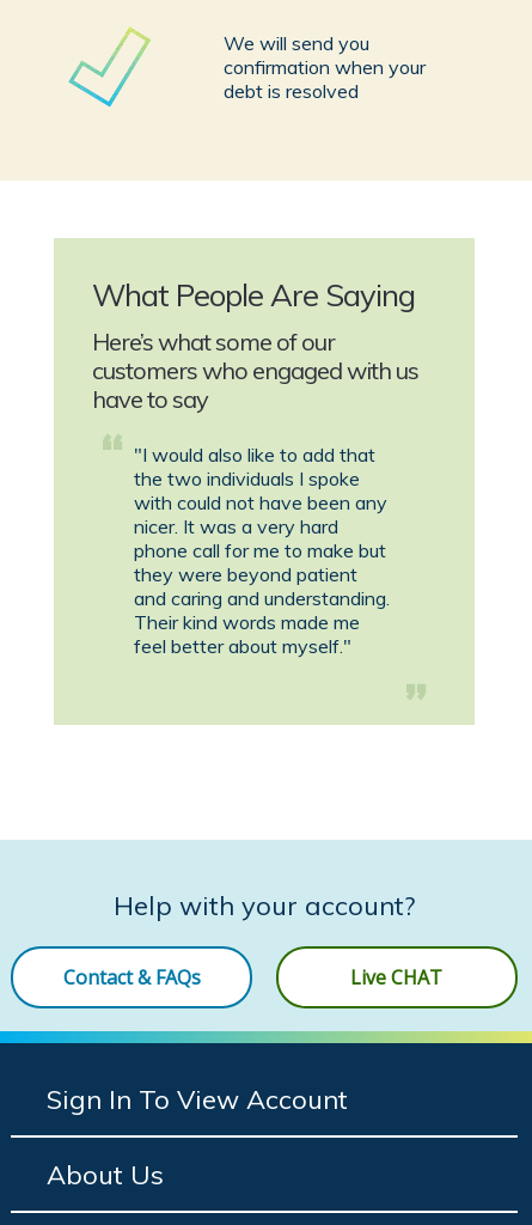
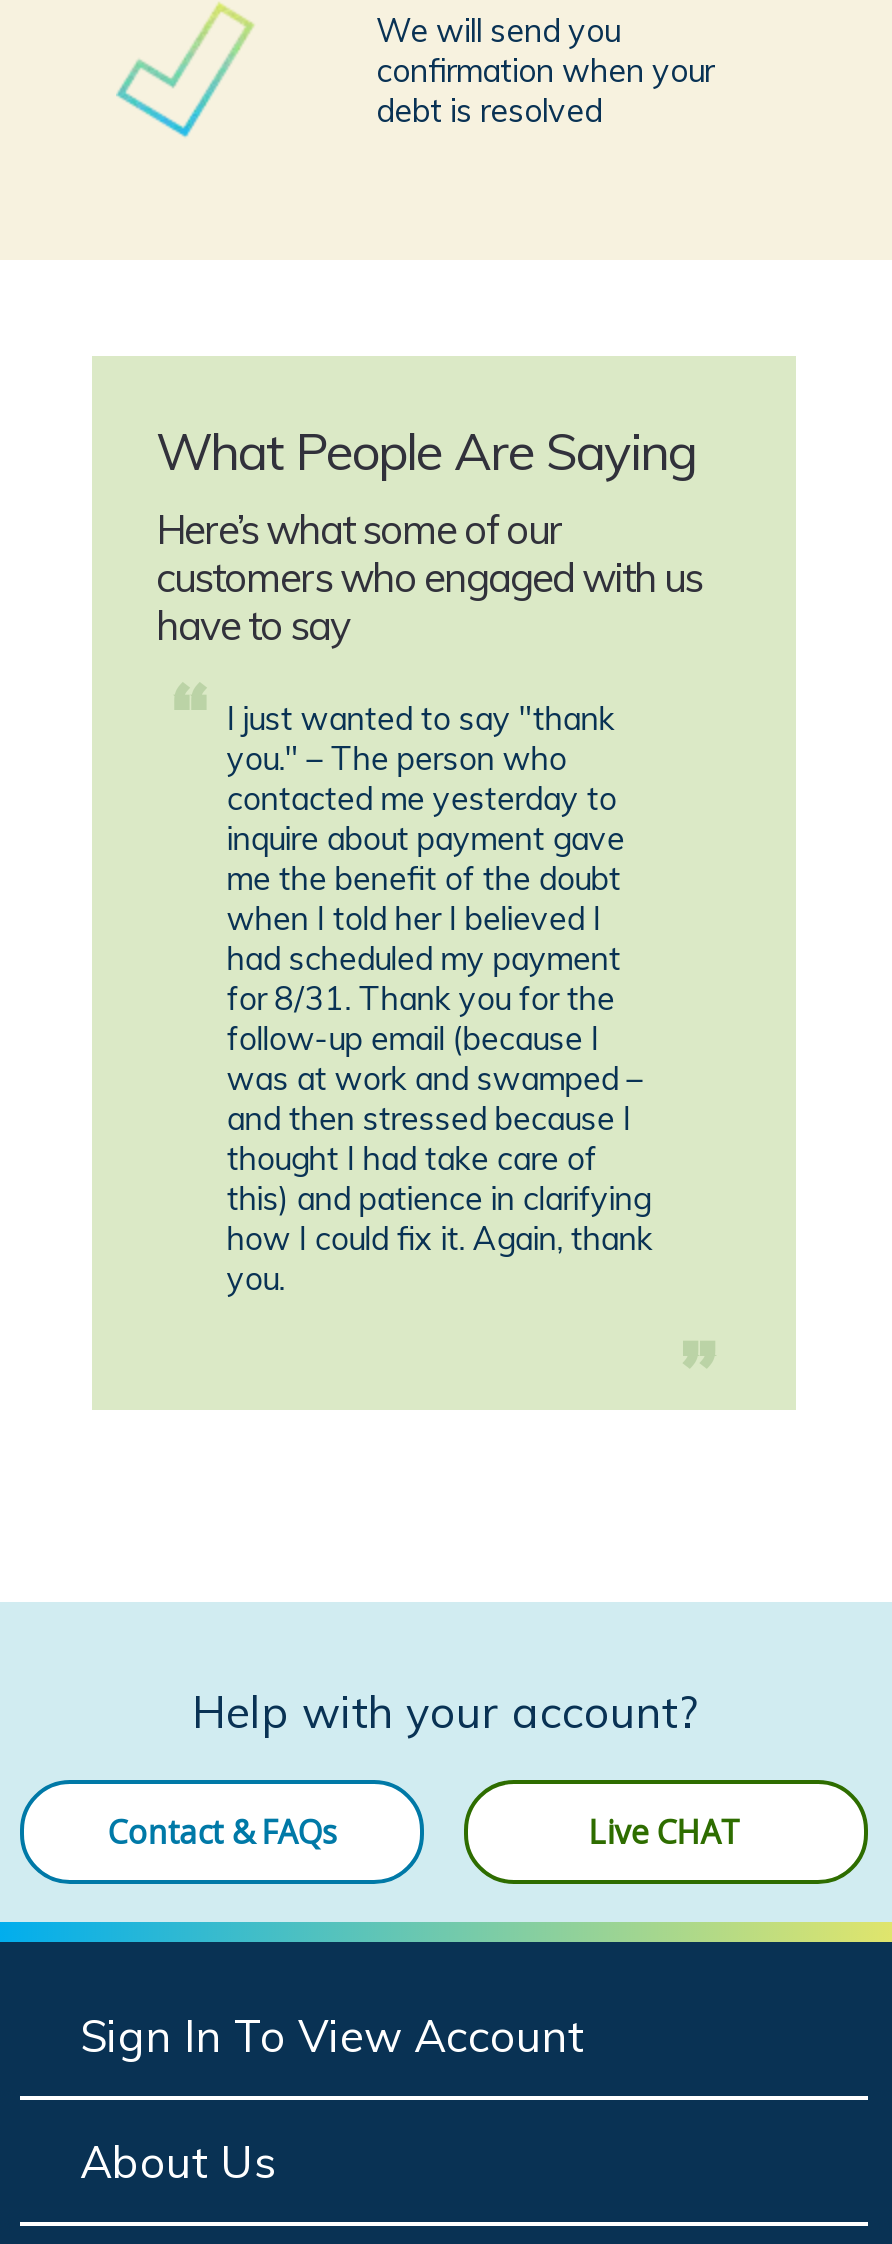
[134,443,390,658] "I would also like to add that | the two individuals I spoke | with could not have been any | nicer. It was a very hard | phone call for me to make but | they were beyond patient | and caring and understanding. | Their kind words made me | feel better about myself." -> [226,699,652,1299] I just wanted to say "thank | you." – The person who | contacted me yesterday to | inquire about payment gave | me the benefit of the doubt | when I told her I believed I | had scheduled my payment | for 8/31. Thank you for the | follow-up email (because I | was at work and swamped – | and then stressed because I | thought I had take care of | this) and patience in clarifying | how I could fix it. Again, thank | you.

